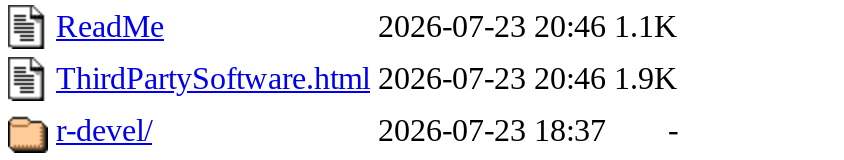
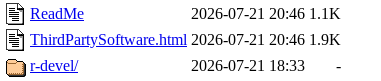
[378,10,678,44] 2026-07-23 20:46 1.1K -> [191,5,341,22] 2026-07-21 20:46 1.1K
[56,62,678,96] ThirdPartySoftware.html 2026-07-23 20:46 1.9K -> [30,31,341,48] ThirdPartySoftware.html 2026-07-21 20:46 1.9K
[378,114,606,148] 2026-07-23 18:37 -> [191,57,305,74] 2026-07-21 18:33

